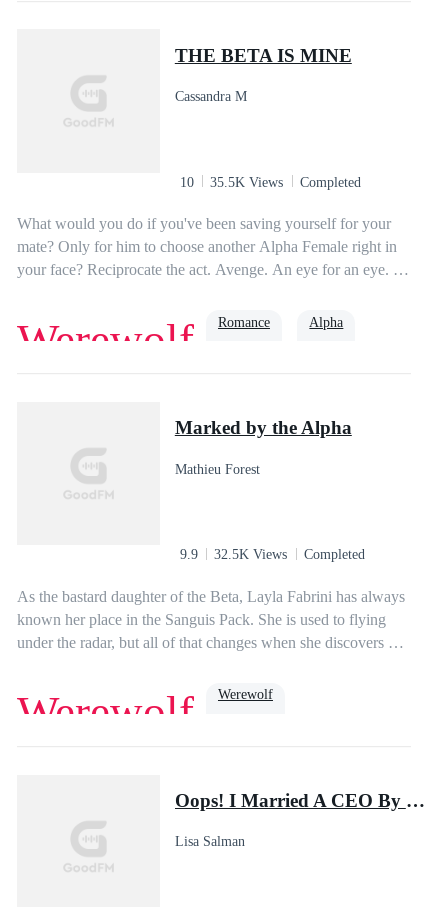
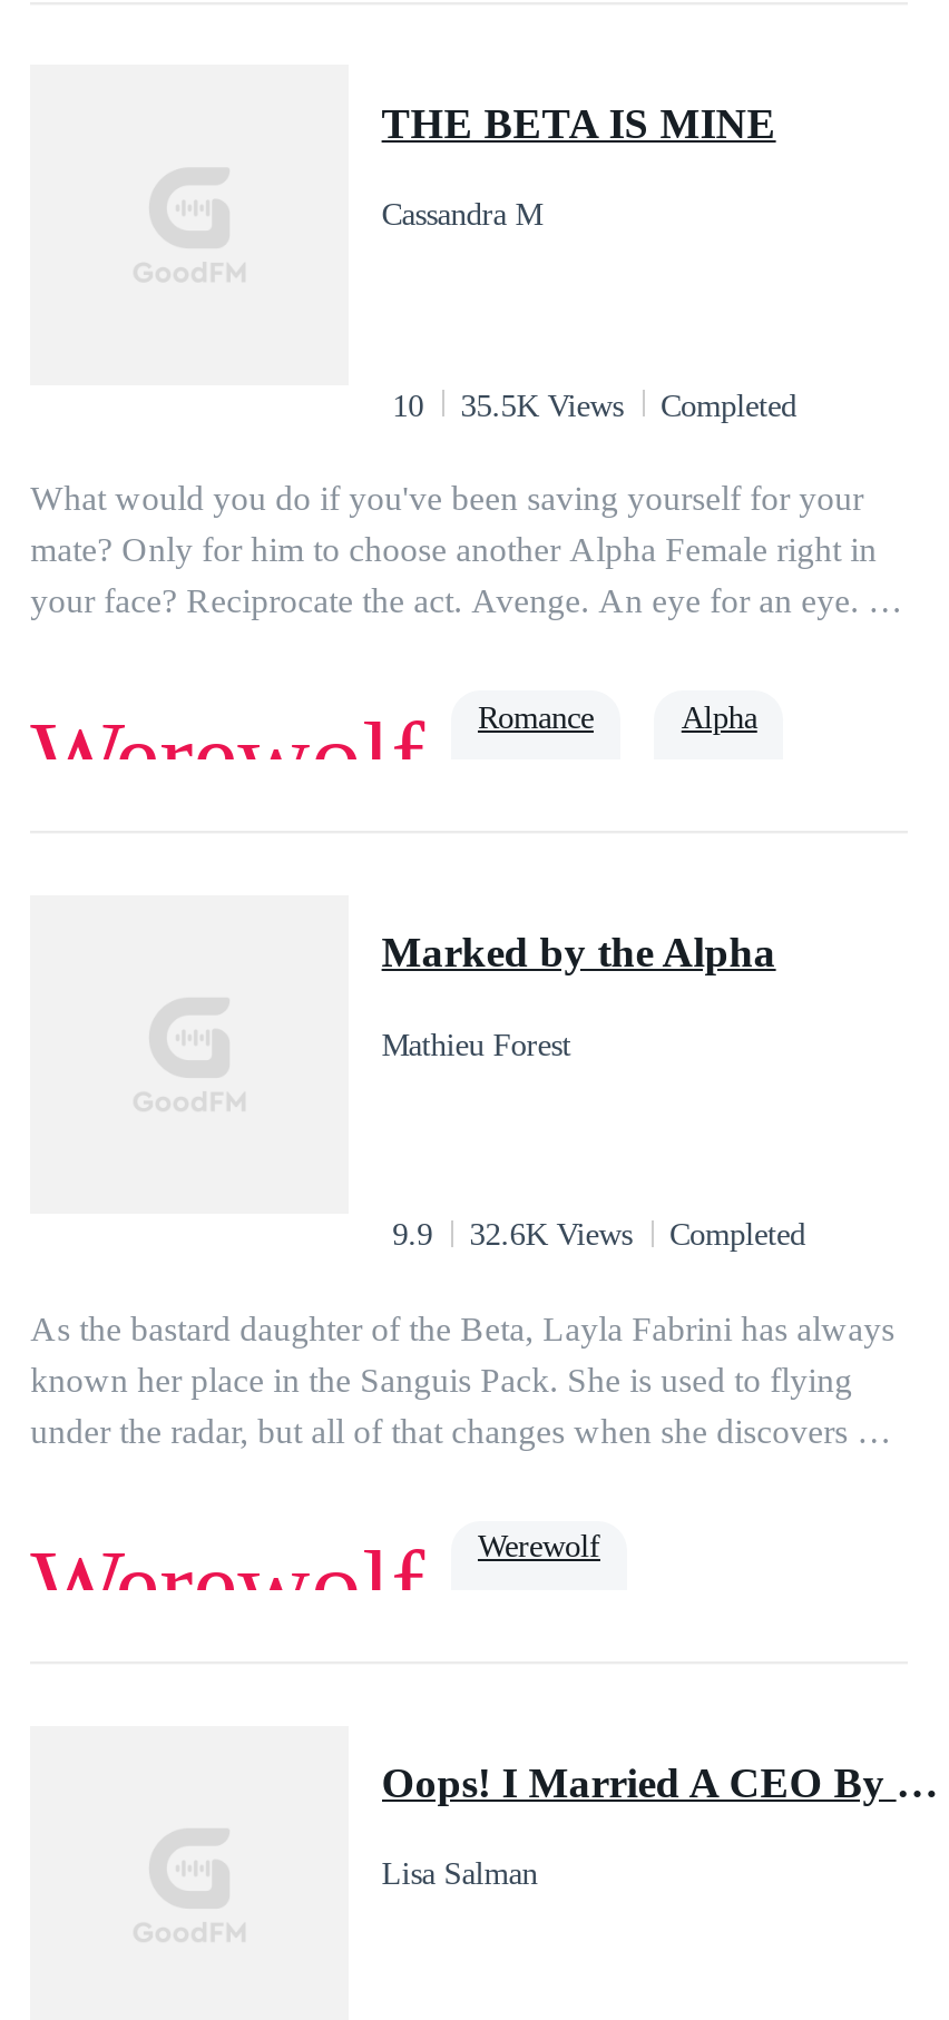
[180,546,365,562] 9.9 32.5K Views Completed -> [392,1217,805,1253] 9.9 32.6K Views Completed

